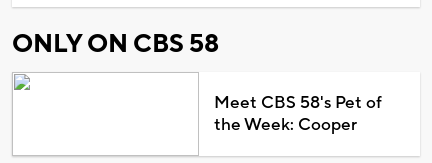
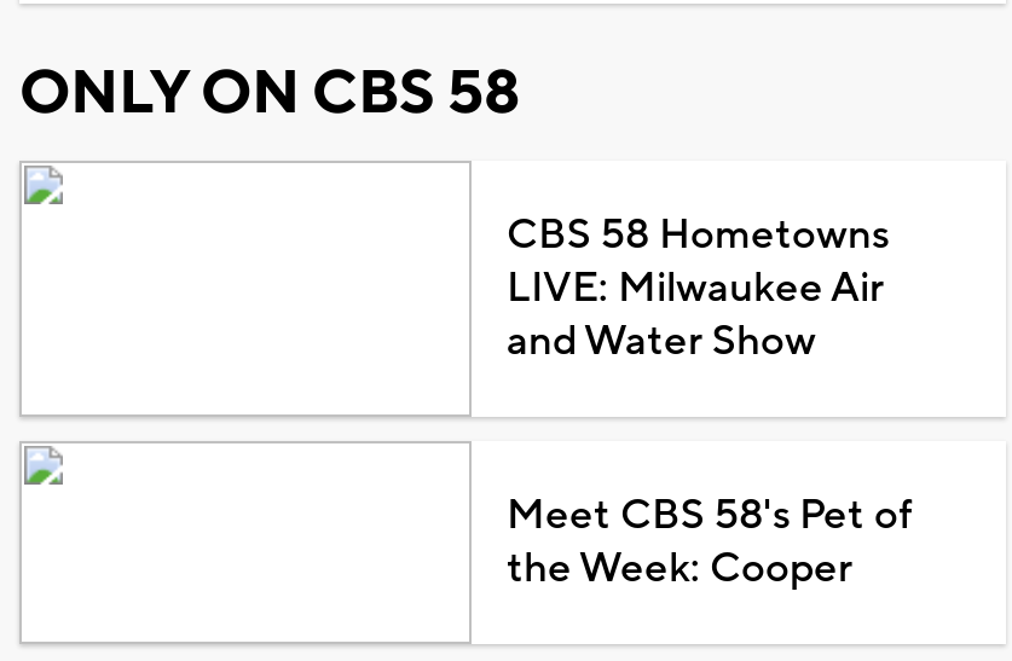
none -> [507,209,889,368] CBS 58 Hometowns | LIVE: Milwaukee Air | and Water Show

